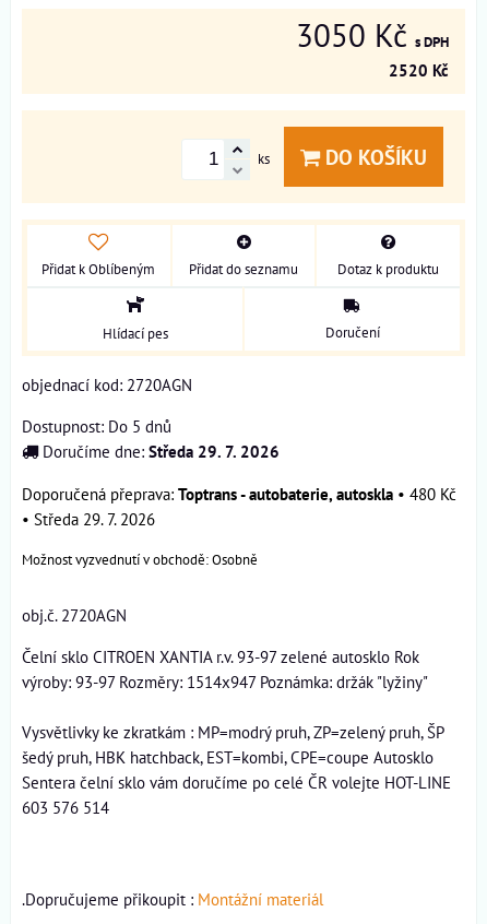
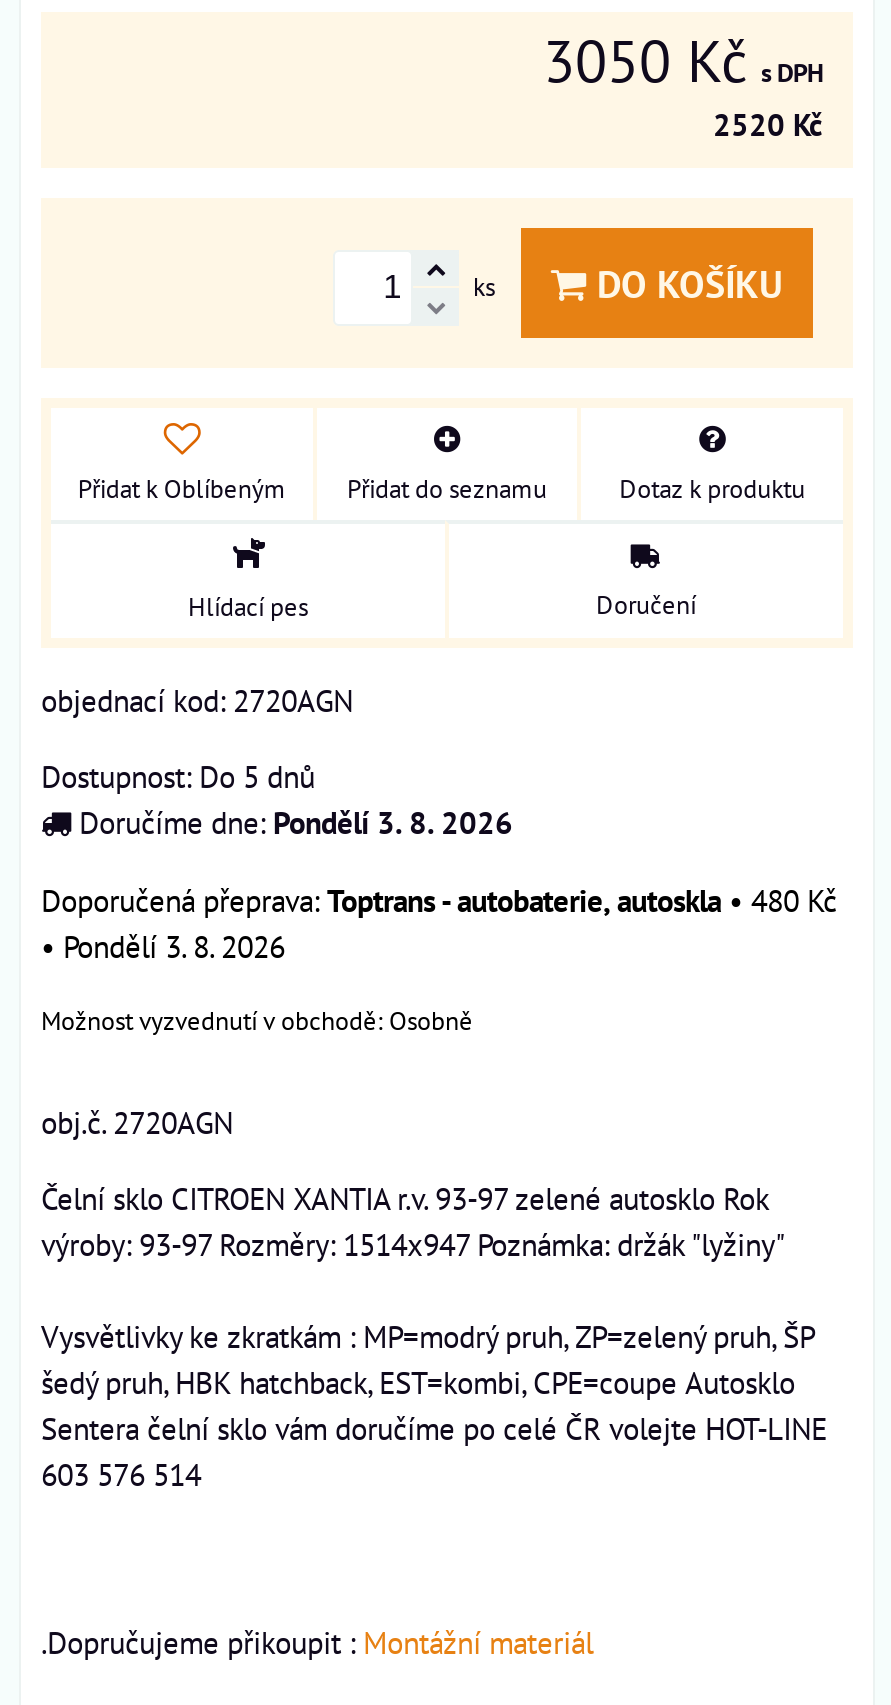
[38,440,280,462] Doručíme dne: Středa 29. 7. 2026 -> [71,801,513,841] Doručíme dne: Pondělí 3. 8. 2026
[22,507,155,529] • Středa 29. 7. 2026 -> [41,925,285,965] • Pondělí 3. 8. 2026

